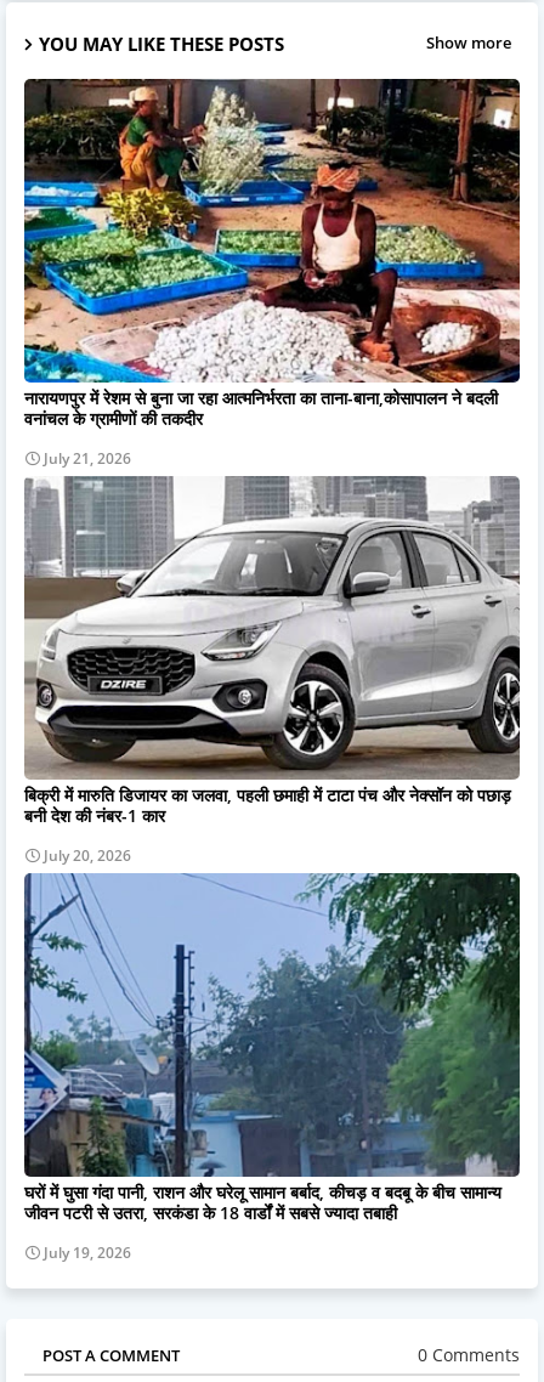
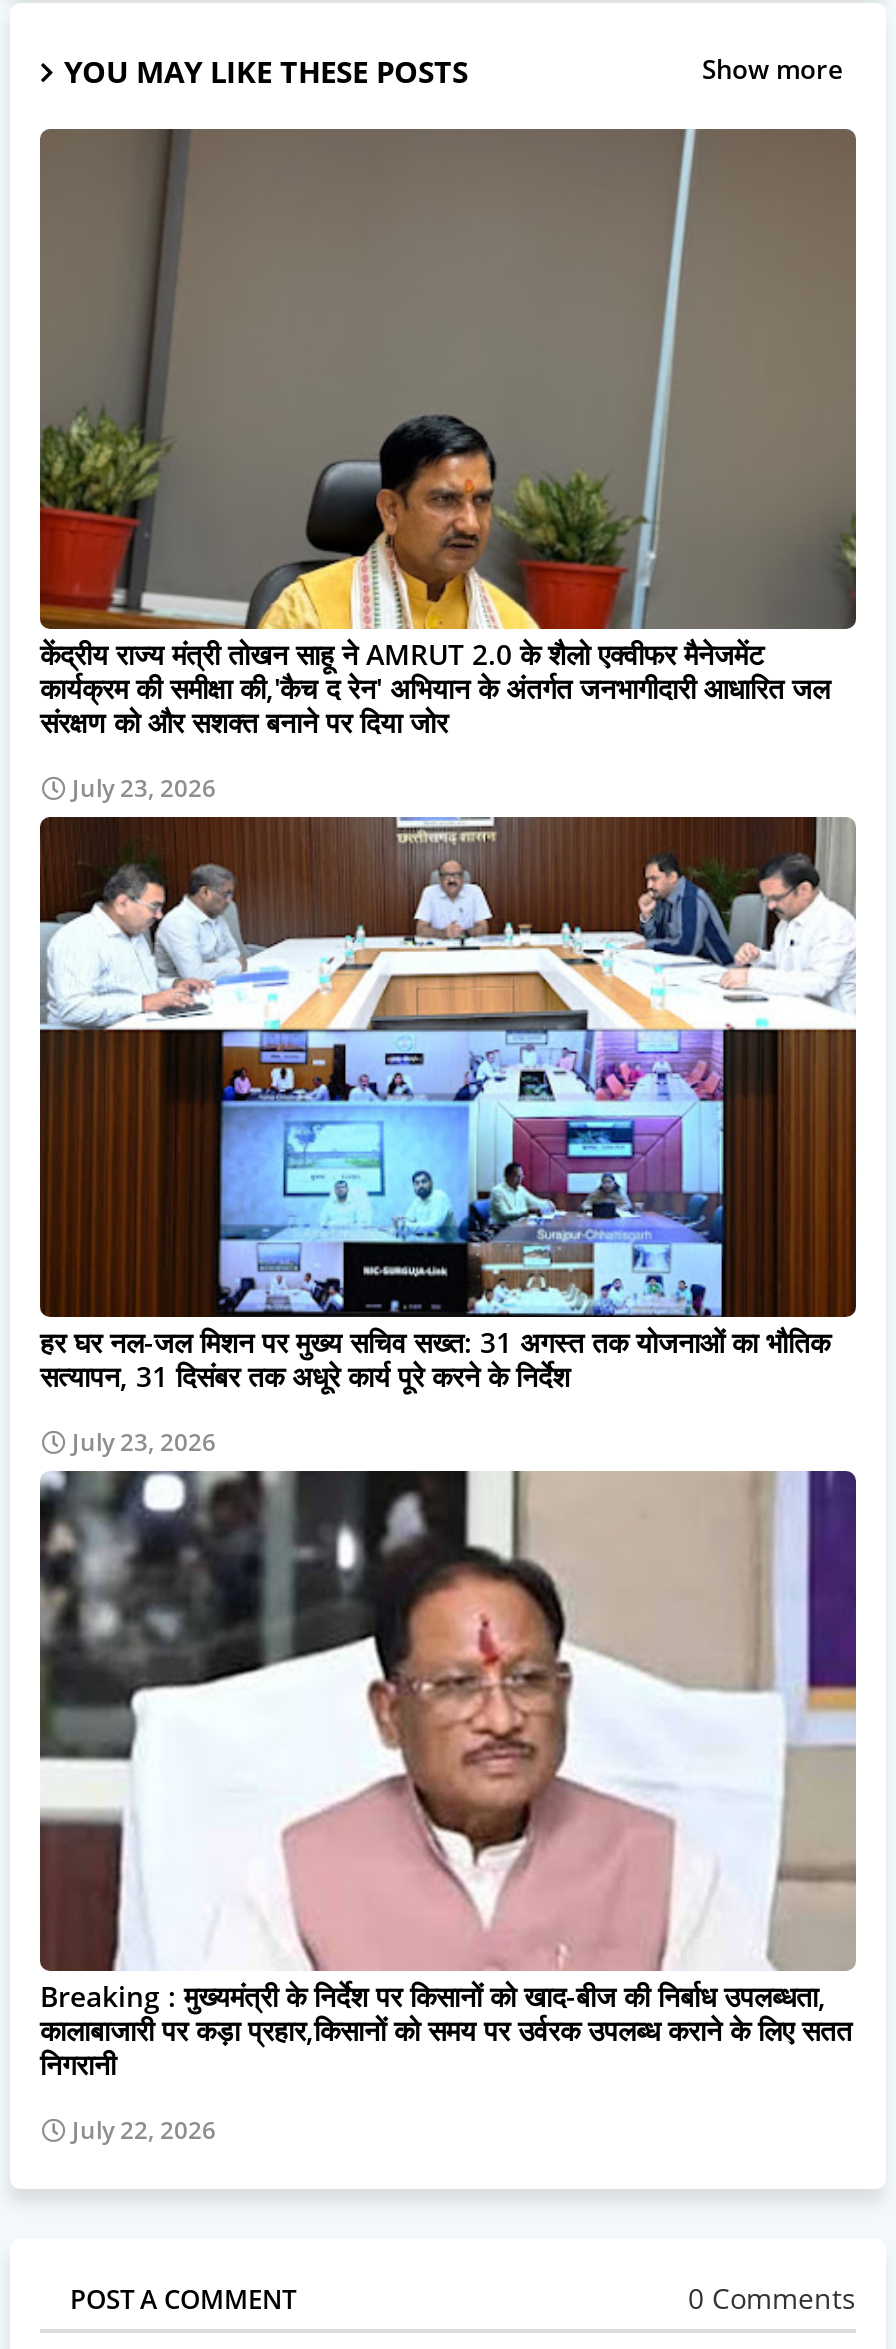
[23,78,521,430] [image] | नारायणपुर में रेशम से बुना जा रहा आत्मनिर्भरता का ताना-बाना,कोसापालन ने बदली | वनांचल के ग्रामीणों की तकदीर -> [38,127,856,741] [image] | केंद्रीय राज्य मंत्री तोखन साहू ने AMRUT 2.0 के शैलो एक्वीफर मैनेजमेंट | कार्यक्रम की समीक्षा की,'कैच द रेन' अभियान के अंतर्गत जनभागीदारी आधारित जल | संरक्षण को और सशक्त बनाने पर दिया जोर
[44,448,131,469] July 21, 2026 -> [72,771,216,805] July 23, 2026
[24,475,521,827] [image] | बिक्री में मारुति डिजायर का जलवा, पहली छमाही में टाटा पंच और नेक्सॉन को पछाड़ | बनी देश की नंबर-1 कार -> [40,815,856,1395] [image] | हर घर नल-जल मिशन पर मुख्य सचिव सख्त: 31 अगस्त तक योजनाओं का भौतिक | सत्यापन, 31 दिसंबर तक अधूरे कार्य पूरे करने के निर्देश
[44,845,131,866] July 20, 2026 -> [72,1425,216,1459] July 23, 2026
[23,872,520,1224] [image] | घरों में घुसा गंदा पानी, राशन और घरेलू सामान बर्बाद, कीचड़ व बदबू के बीच सामान्य | जीवन पटरी से उतरा, सरकंडा के 18 वार्डों में सबसे ज्यादा तबाही -> [38,1469,858,2083] [image] | Breaking : मुख्यमंत्री के निर्देश पर किसानों को खाद-बीज की निर्बाध उपलब्धता, | कालाबाजारी पर कड़ा प्रहार,किसानों को समय पर उर्वरक उपलब्ध कराने के लिए सतत | निगरानी
[44,1242,131,1263] July 19, 2026 -> [72,2113,216,2147] July 22, 2026

